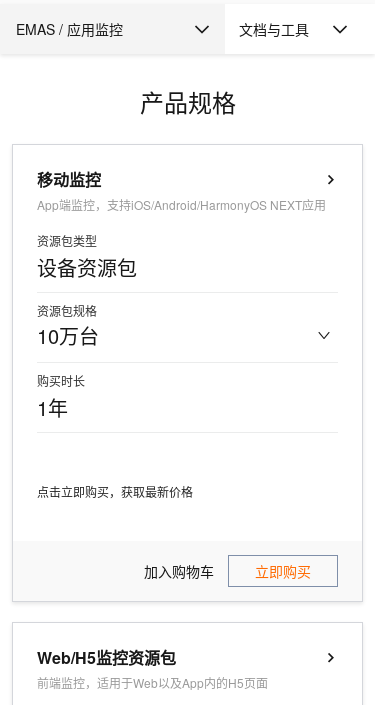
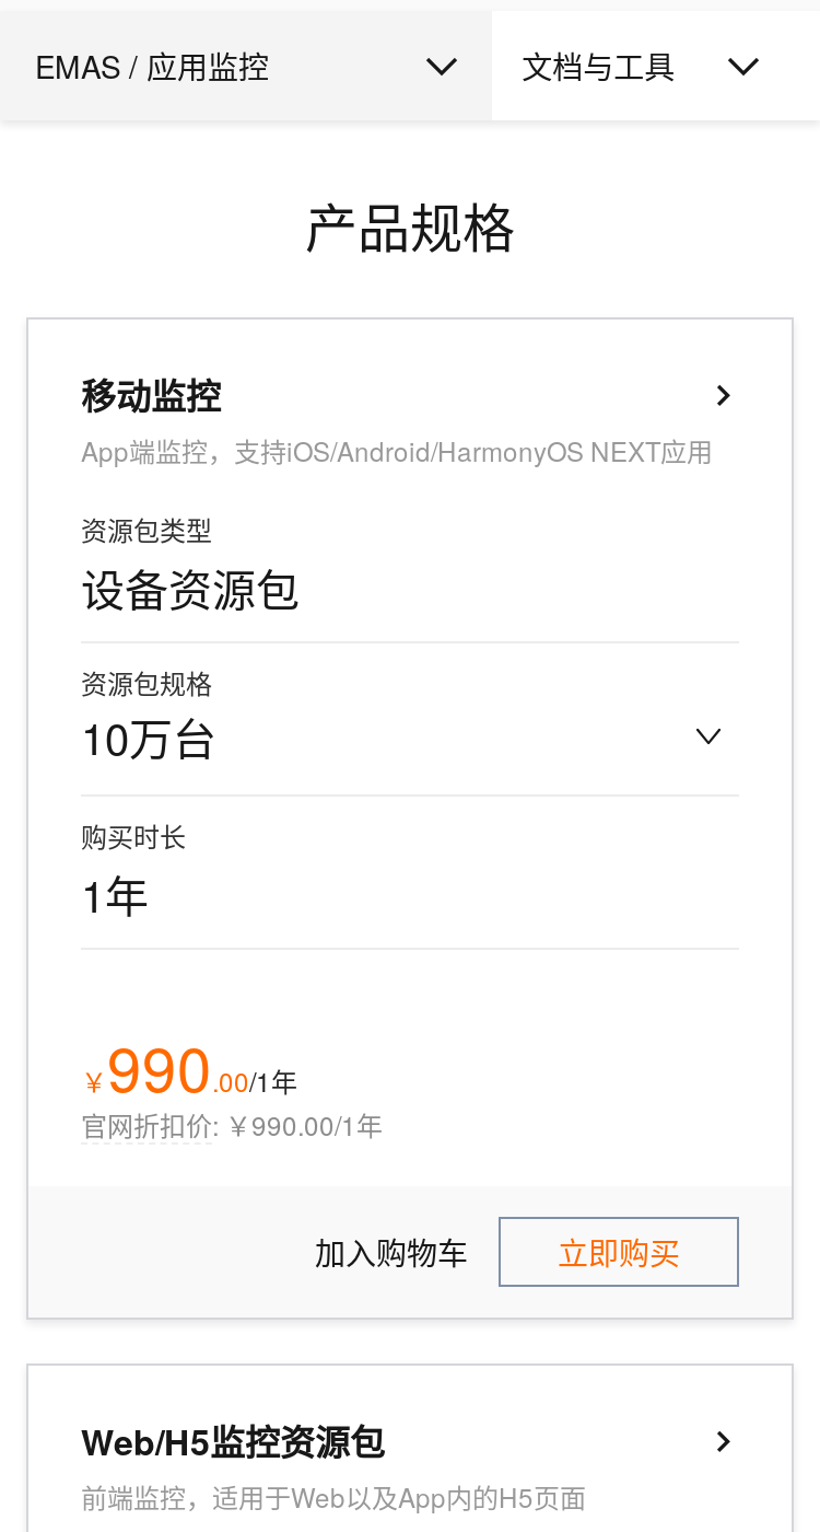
[37,483,193,500] 点击立即购买，获取最新价格 -> [81,1022,383,1142] ￥990.00/1年 | 官网折扣价:￥990.00/1年

